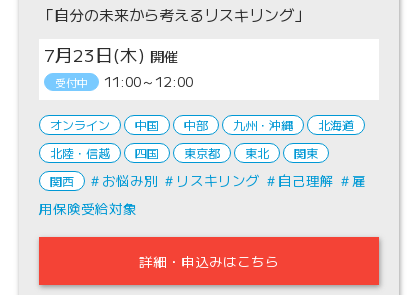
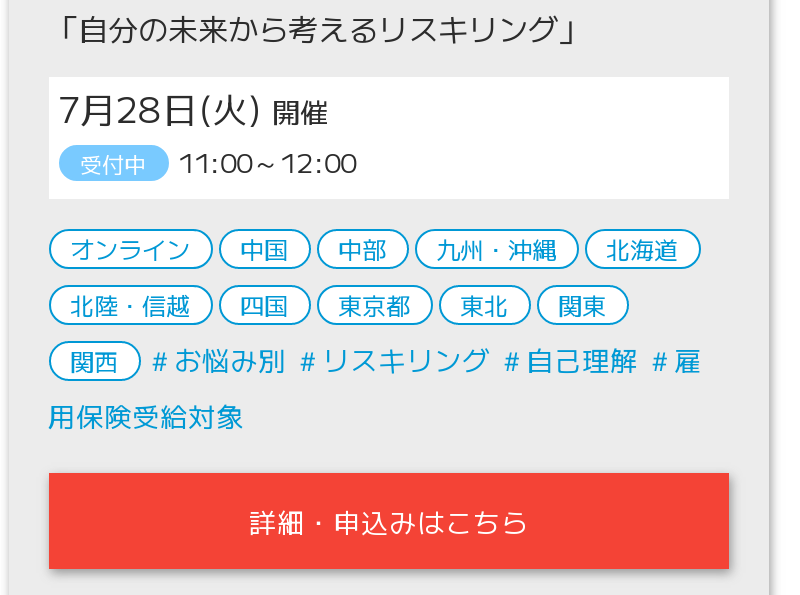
[44,42,145,67] 7月23日(木) -> [58,84,262,134] 7月28日(火)

